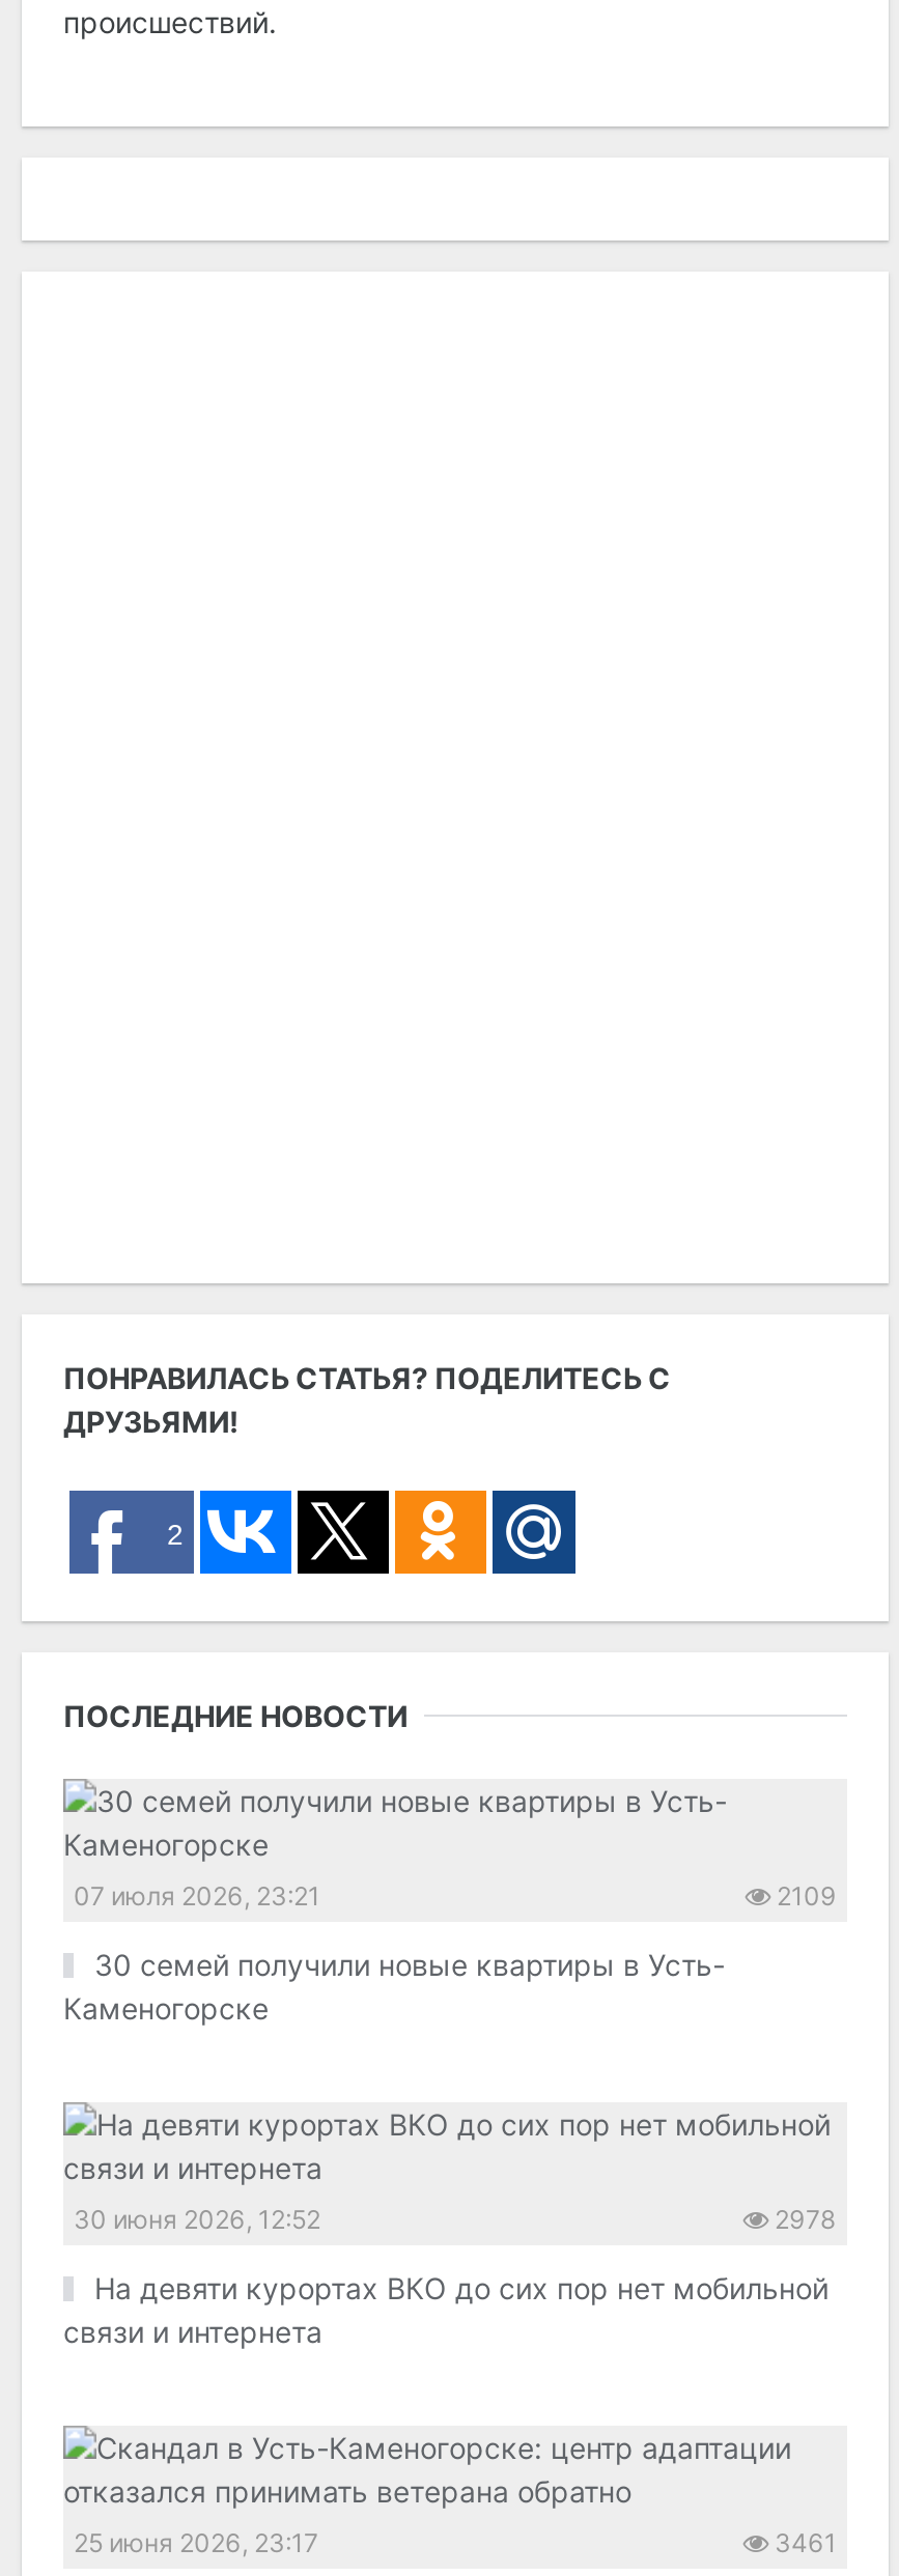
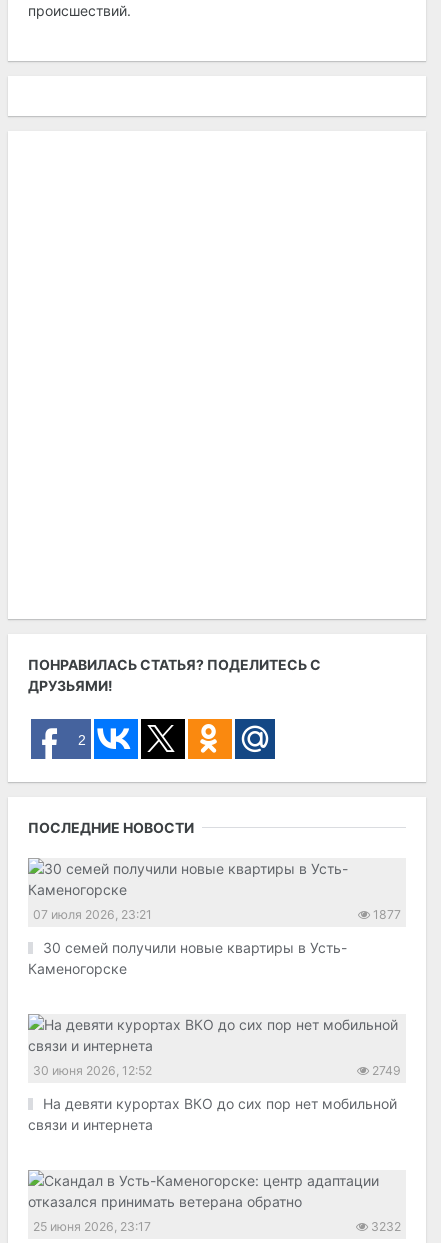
[770,1881,837,1912] 2109 -> [370,907,401,922] 1877
[768,2204,837,2235] 2978 -> [369,1063,401,1078] 2749
[768,2528,837,2559] 3461 -> [368,1219,401,1234] 3232

